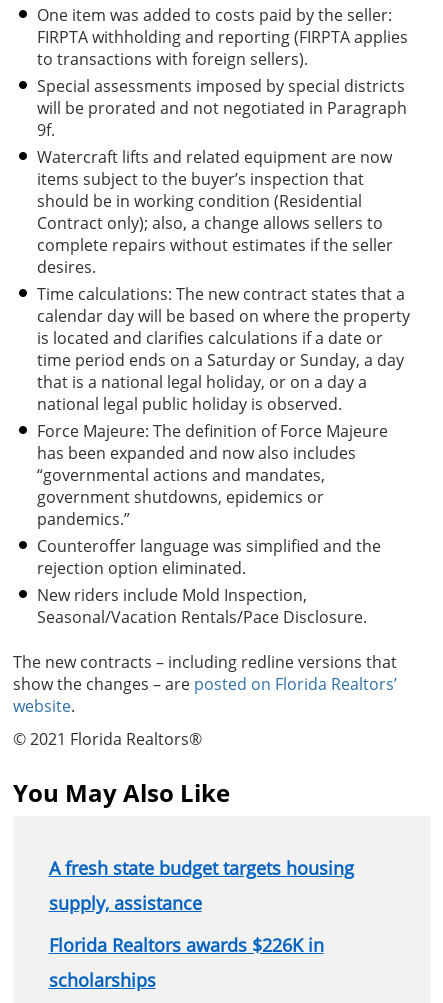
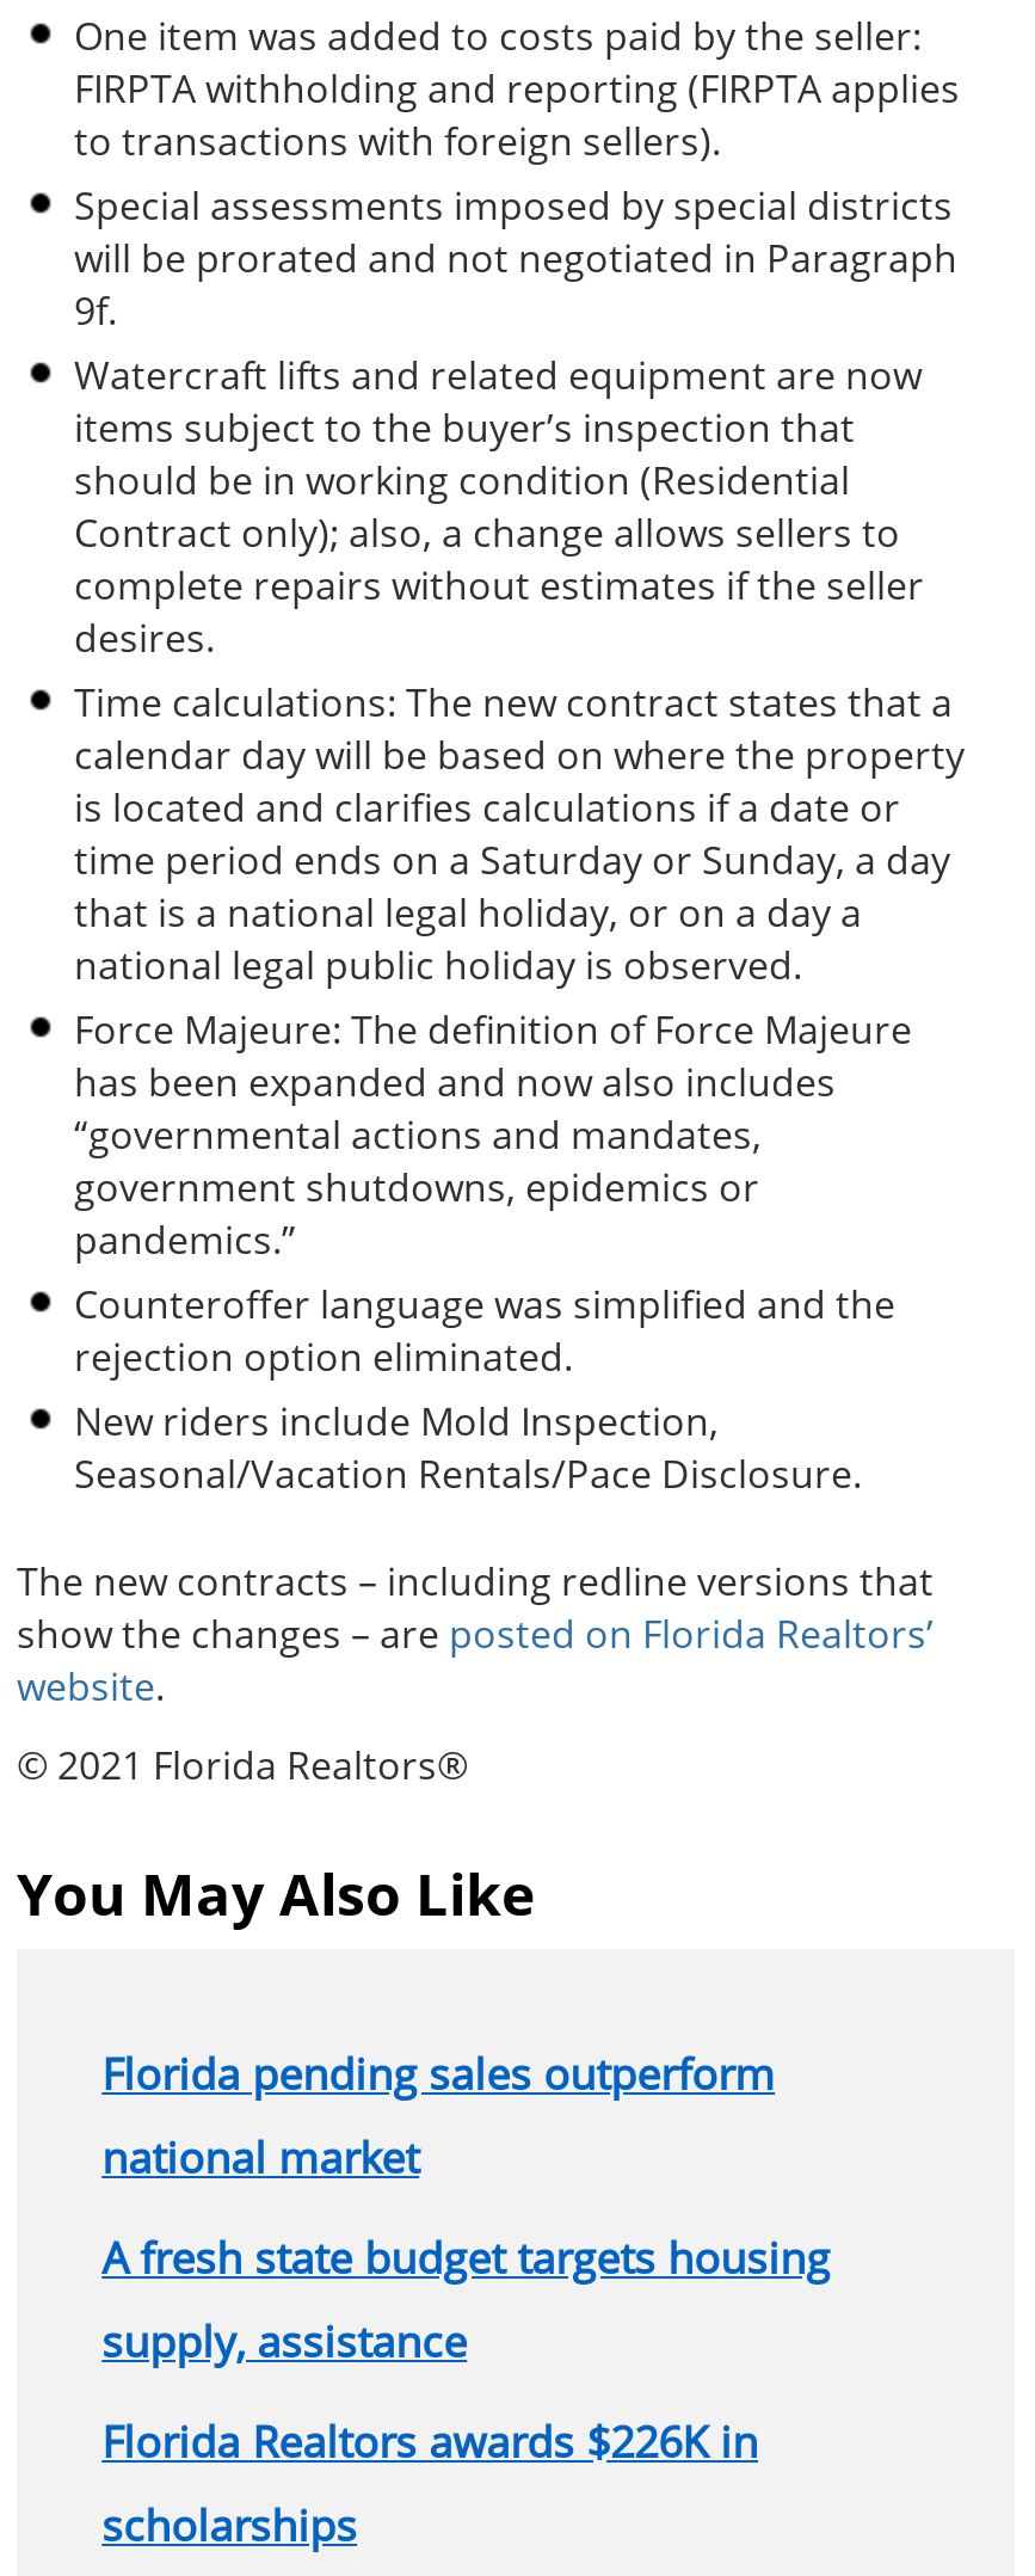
none -> [102,2044,775,2185] Florida pending sales outperform | national market

